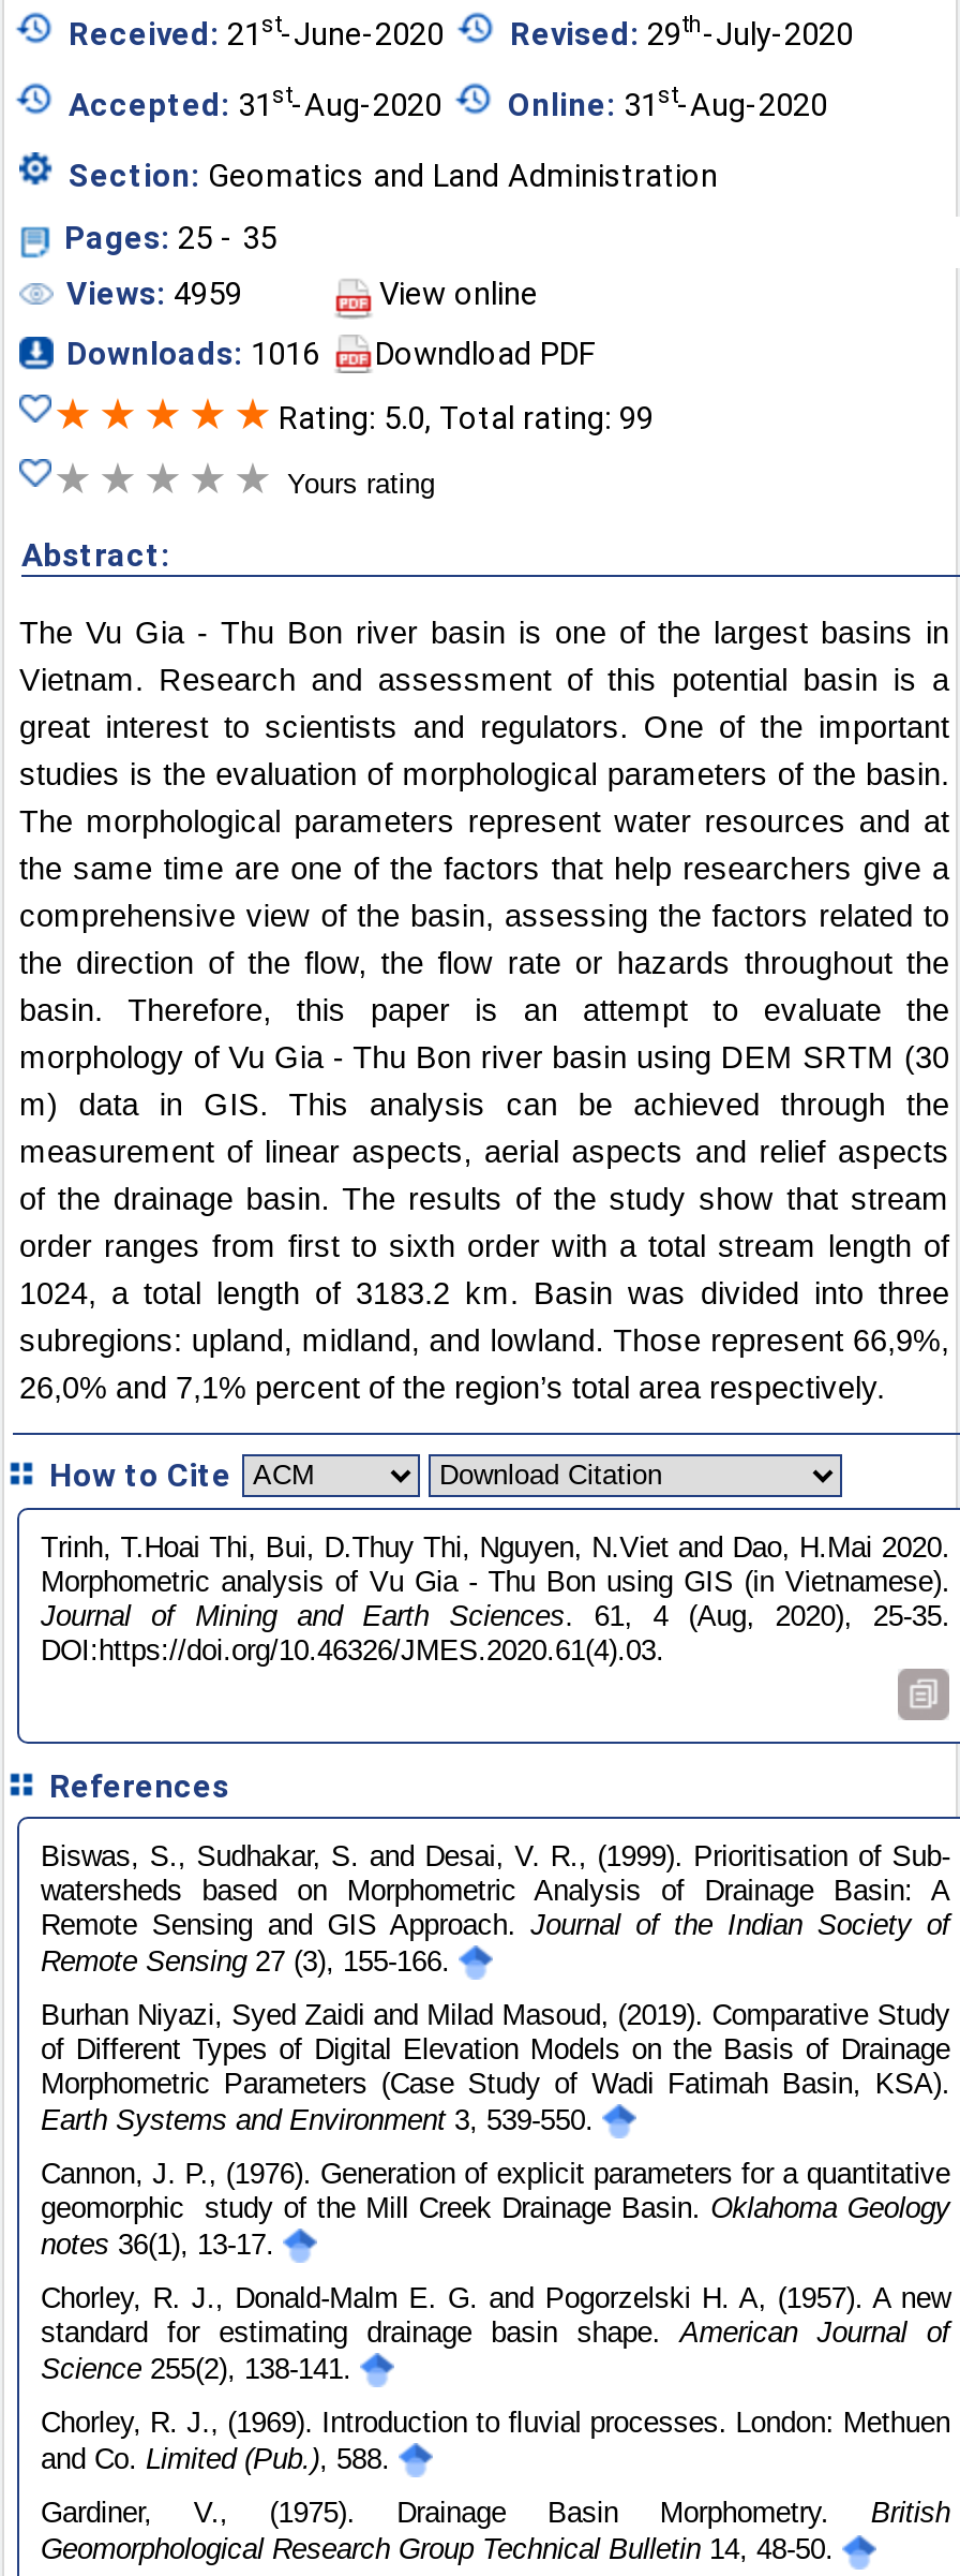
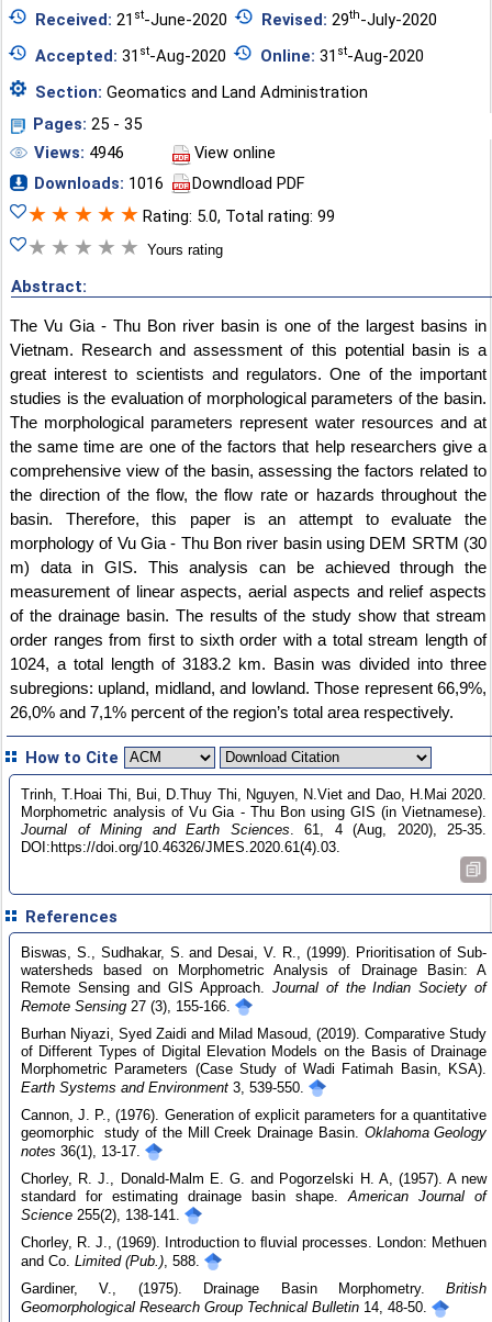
[66,274,242,313] Views: 4959 -> [34,143,124,162] Views: 4946

